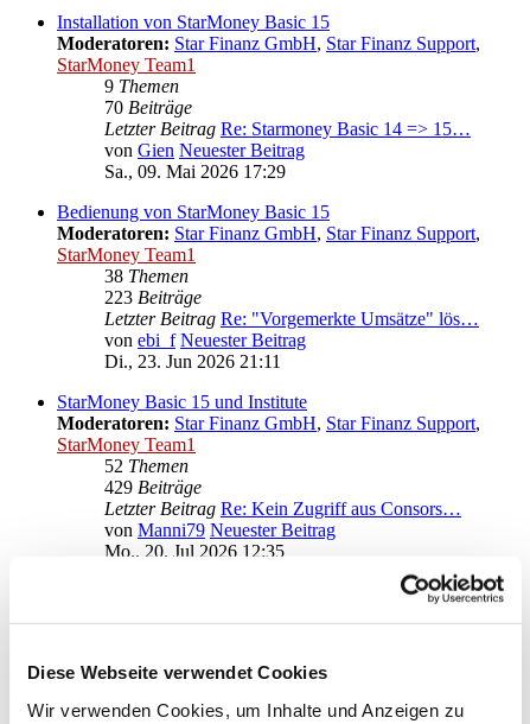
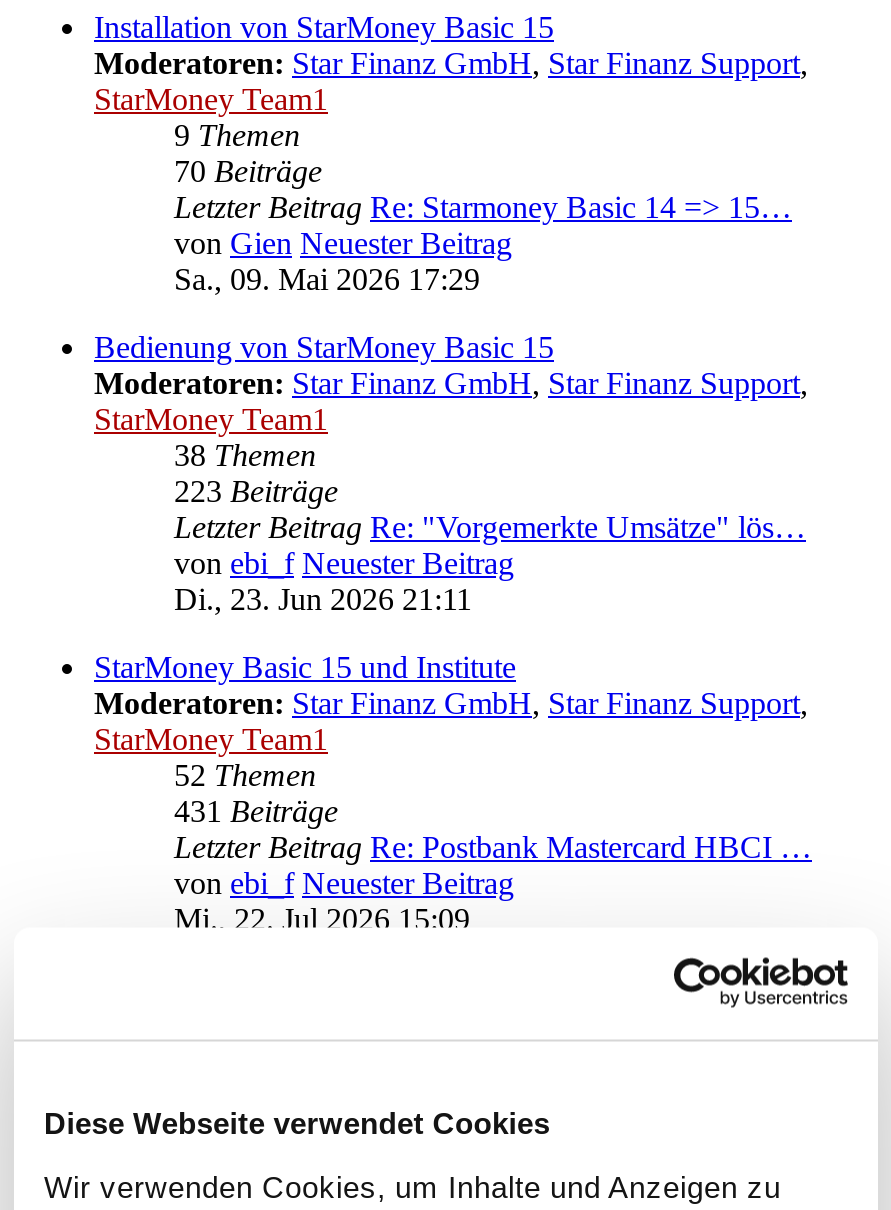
[104,477,202,498] 429 Beiträge -> [174,795,338,829] 431 Beiträge
[104,499,461,519] Letzter Beitrag Re: Kein Zugriff aus Consors… -> [174,831,812,865] Letzter Beitrag Re: Postbank Mastercard HBCI …
[104,520,336,540] von Manni79 Neuester Beitrag -> [174,867,514,901] von ebi_f Neuester Beitrag
[104,542,285,562] Mo., 20. Jul 2026 12:35 -> [174,903,470,937] Mi., 22. Jul 2026 15:09

